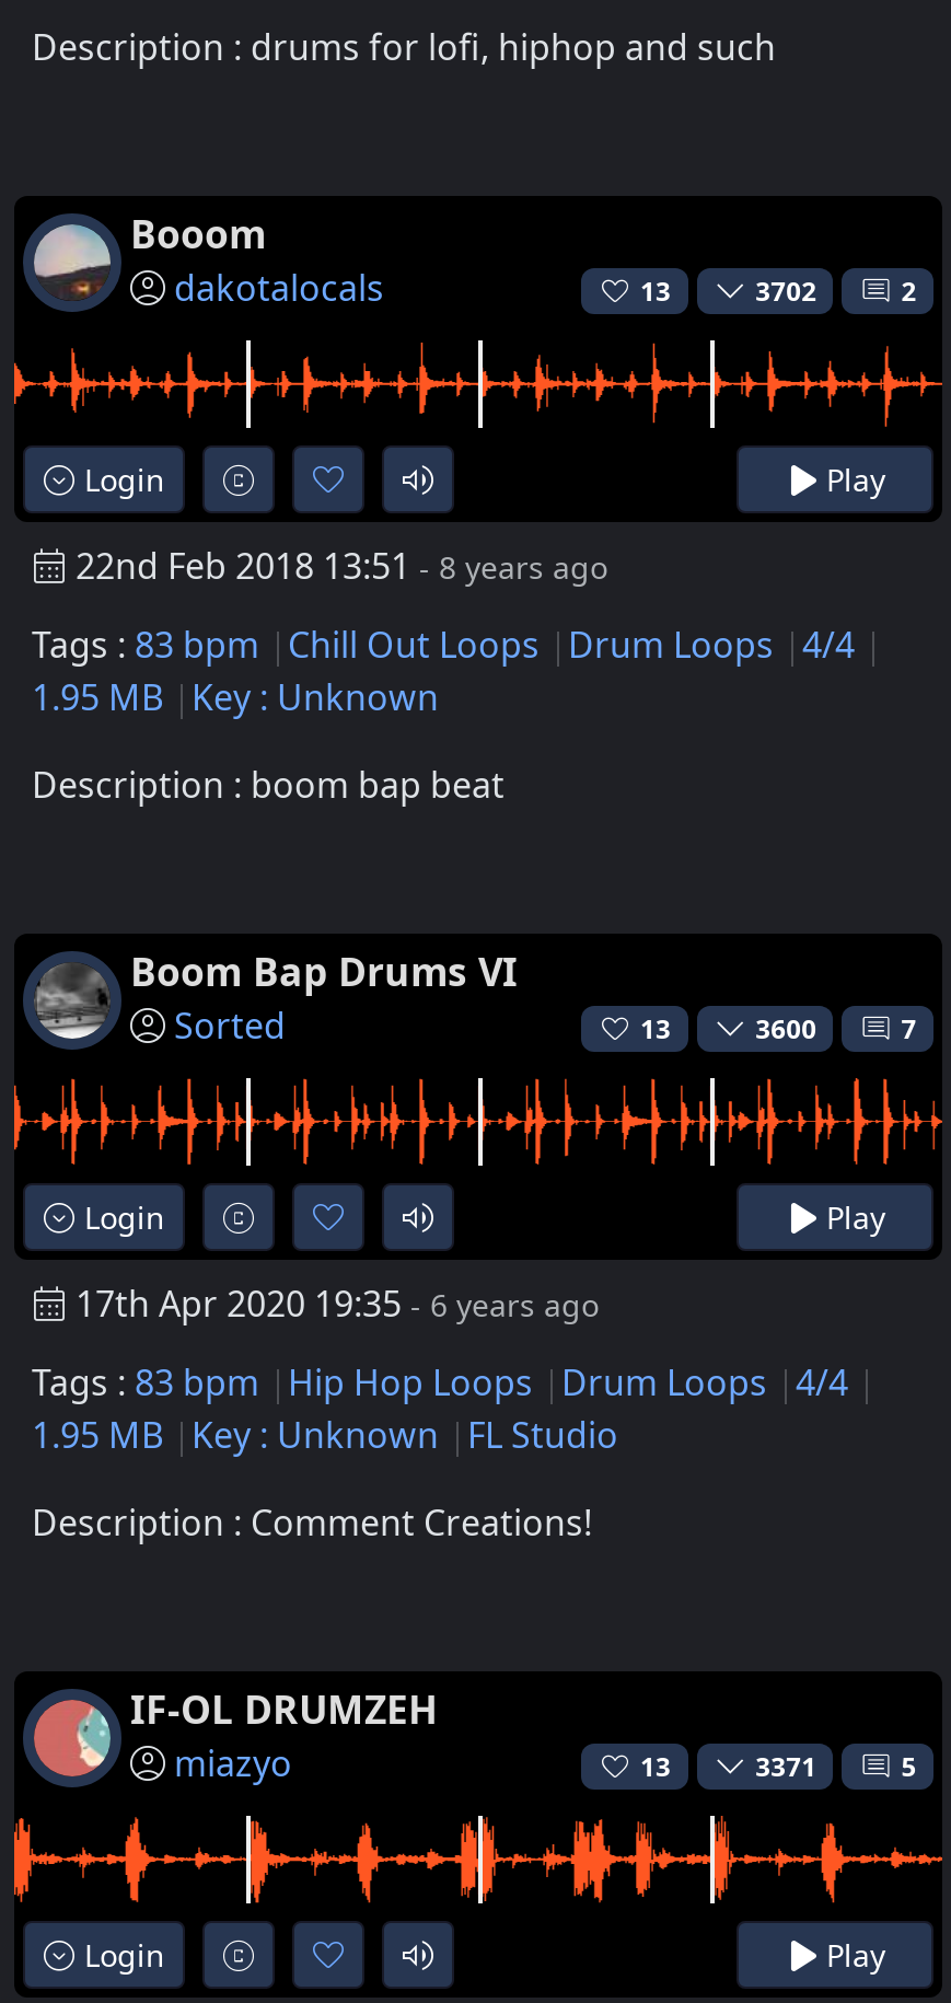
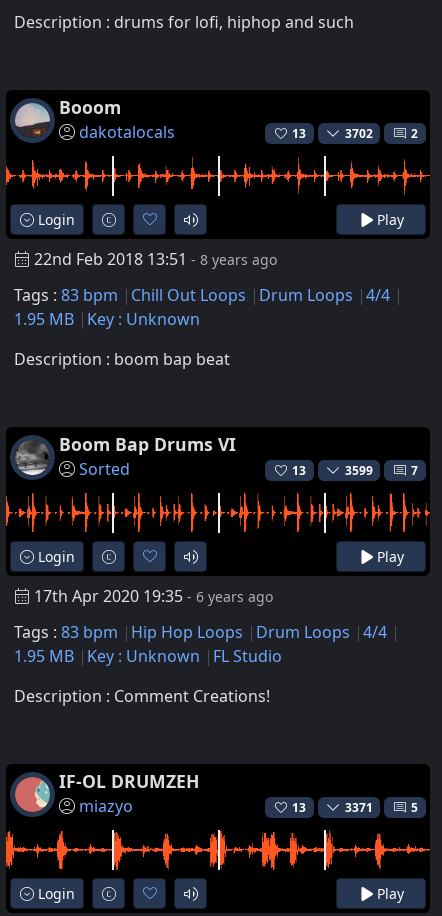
[755,1010,817,1047] 3600 -> [345,462,373,479] 3599

